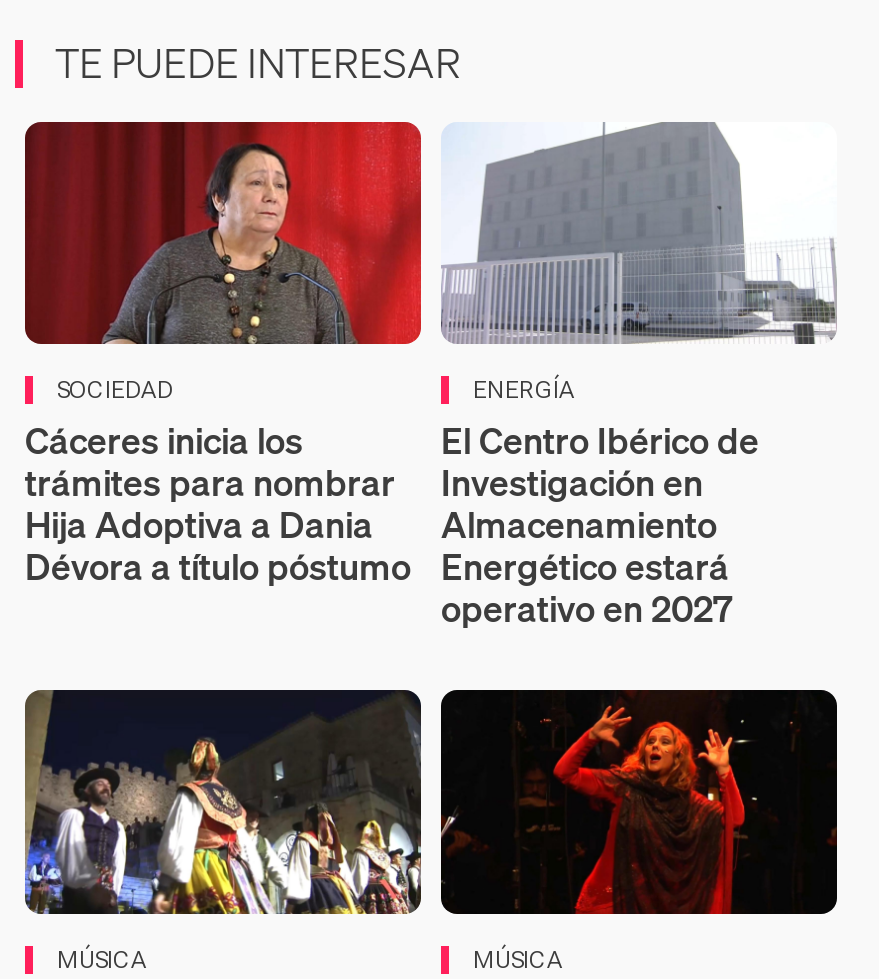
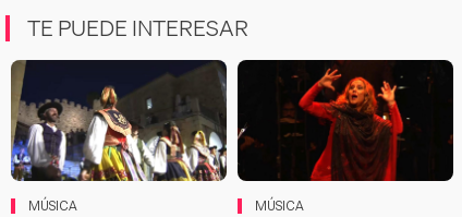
[23,120,423,597] [image] | SOCIEDAD | Cáceres inicia los | trámites para nombrar | Hija Adoptiva a Dania | Dévora a título póstumo -> none
[441,122,837,639] [image] | ENERGÍA | El Centro Ibérico de | Investigación en | Almacenamiento | Energético estará | operativo en 2027 -> none

